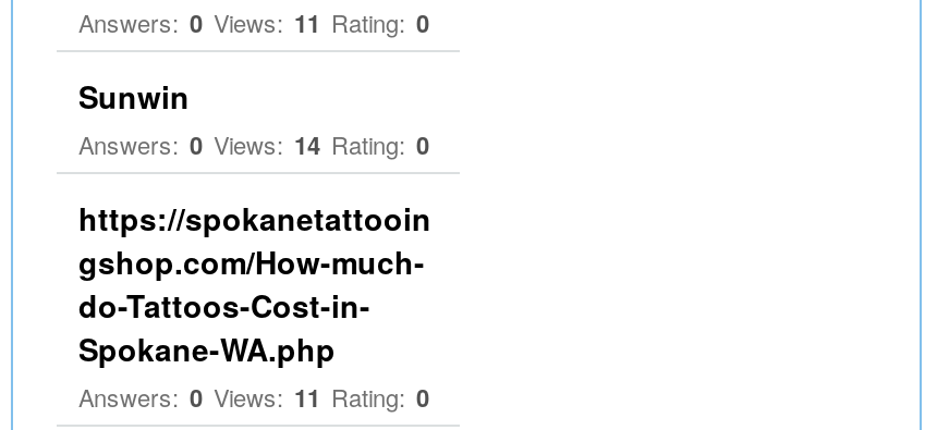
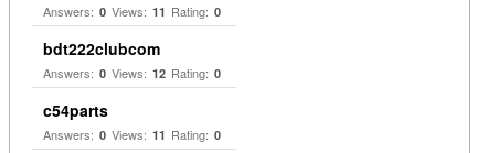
[78,74,429,161] Sunwin | Answers: 0 Views: 14 Rating: 0 -> [43,37,221,81] bdt222clubcom | Answers: 0 Views: 12 Rating: 0
[78,196,431,370] https://spokanetattooin | gshop.com/How-much- | do-Tattoos-Cost-in- | Spokane-WA.php -> [43,99,108,121] c54parts

